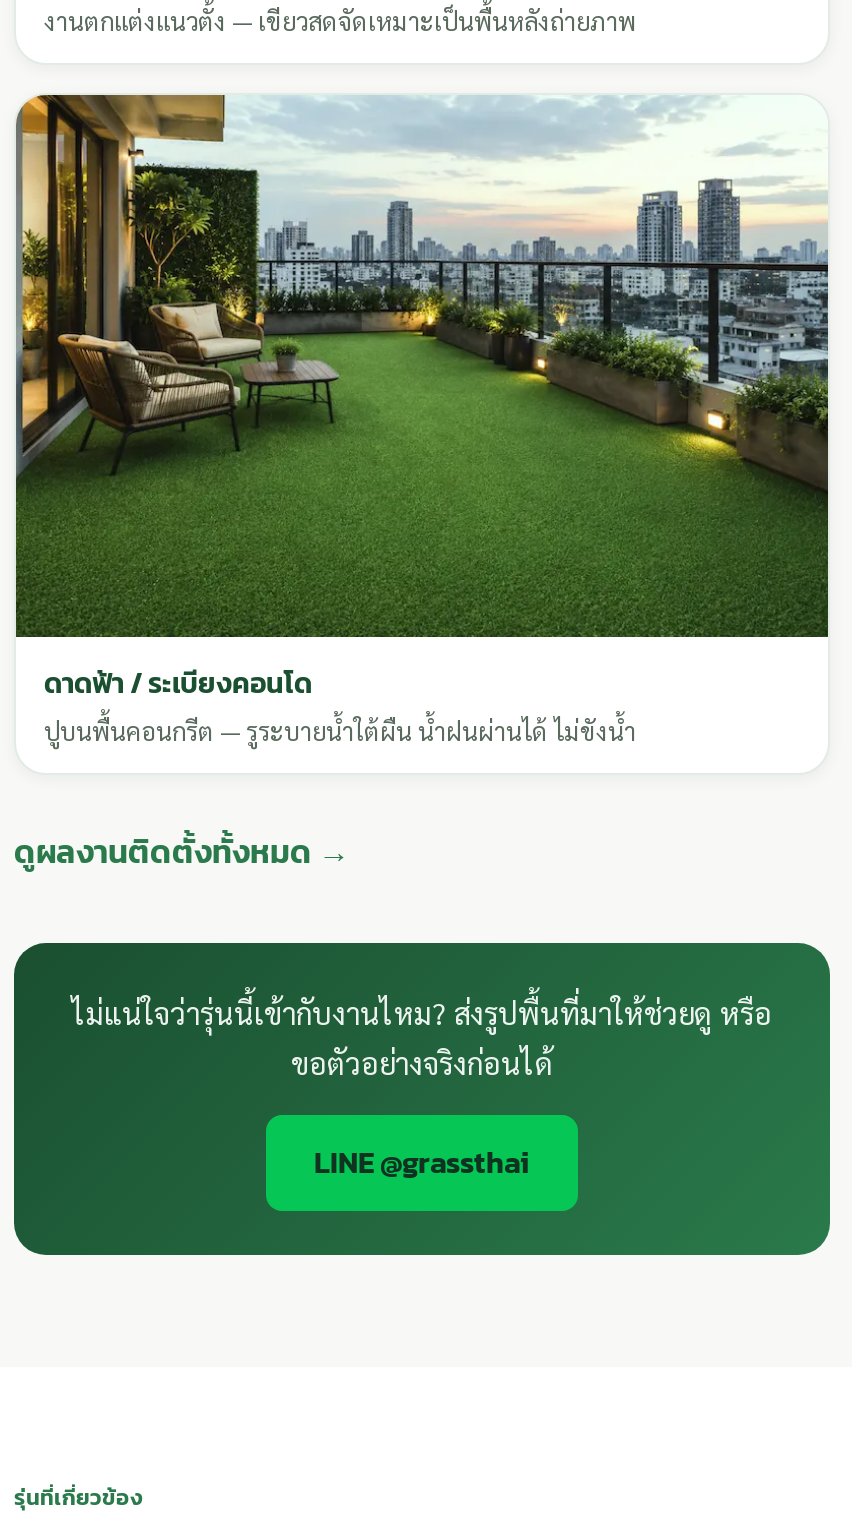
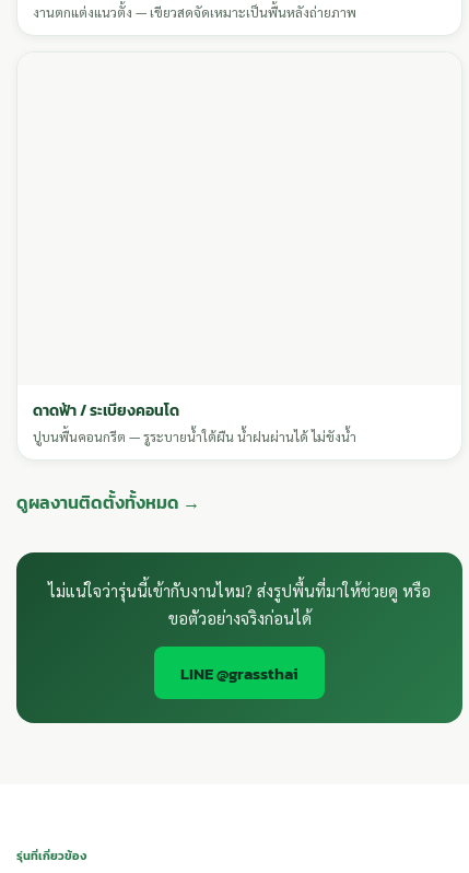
[14,92,830,640] [image] -> none

